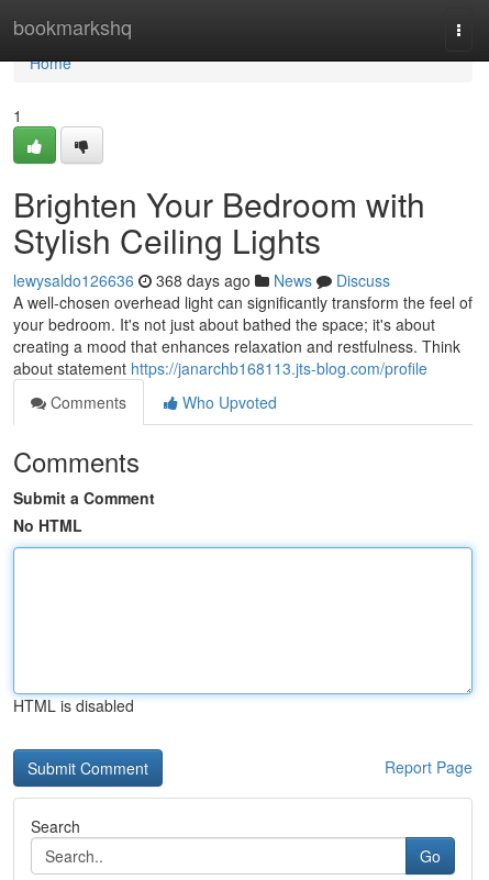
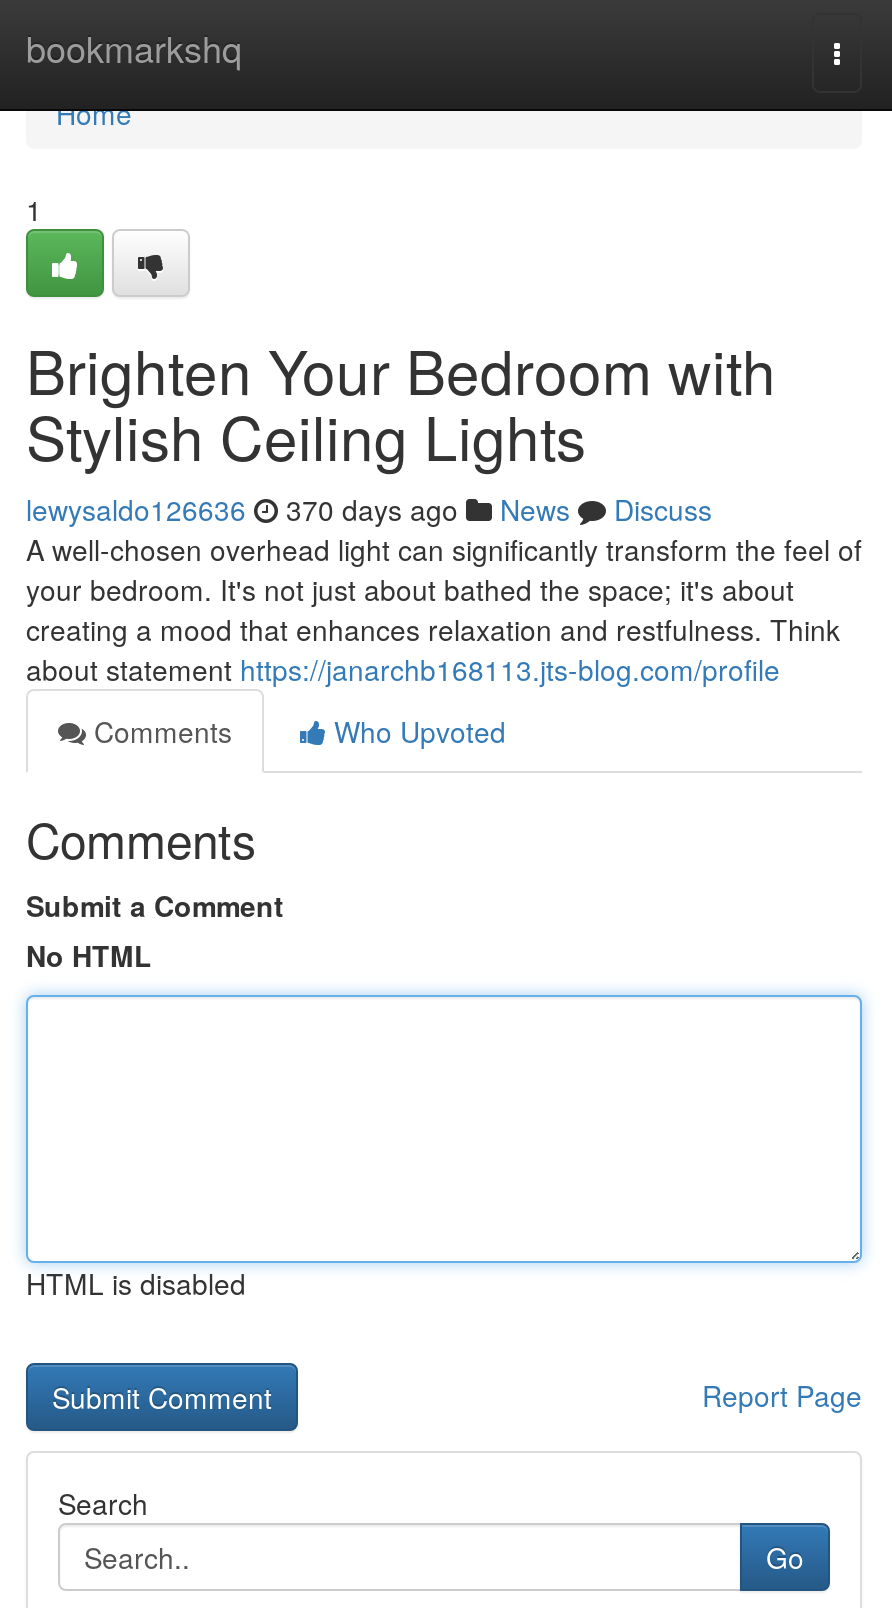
[13,269,390,291] lewysaldo126636 368 days ago News Discuss -> [26,489,712,529] lewysaldo126636 370 days ago News Discuss

